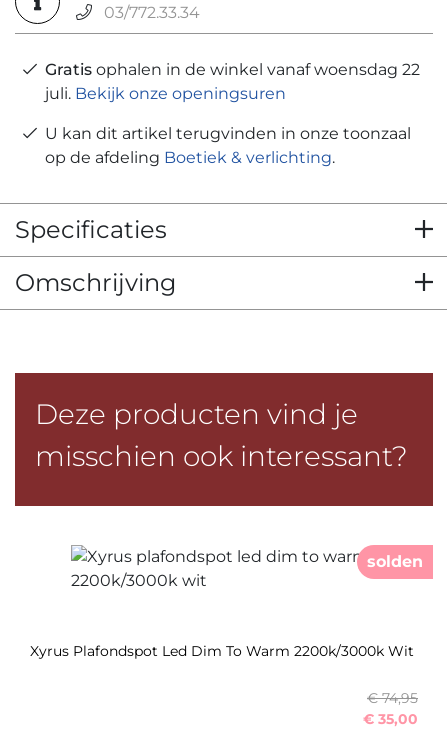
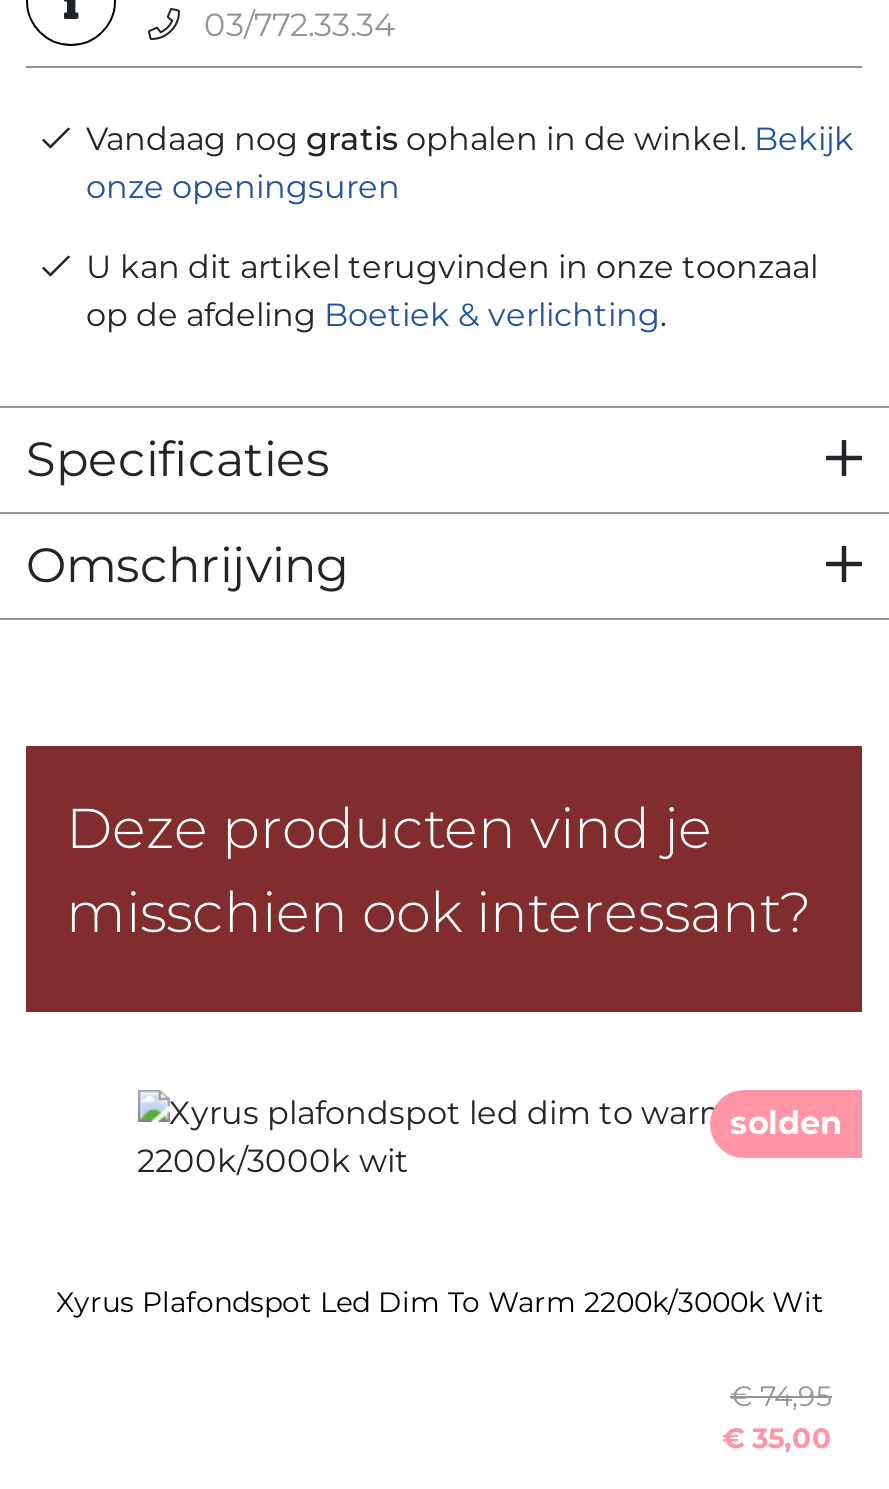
[45,60,420,103] Gratis ophalen in de winkel vanaf woensdag 22 | juli. Bekijk onze openingsuren -> [86,120,854,206] Vandaag nog gratis ophalen in de winkel. Bekijk | onze openingsuren

